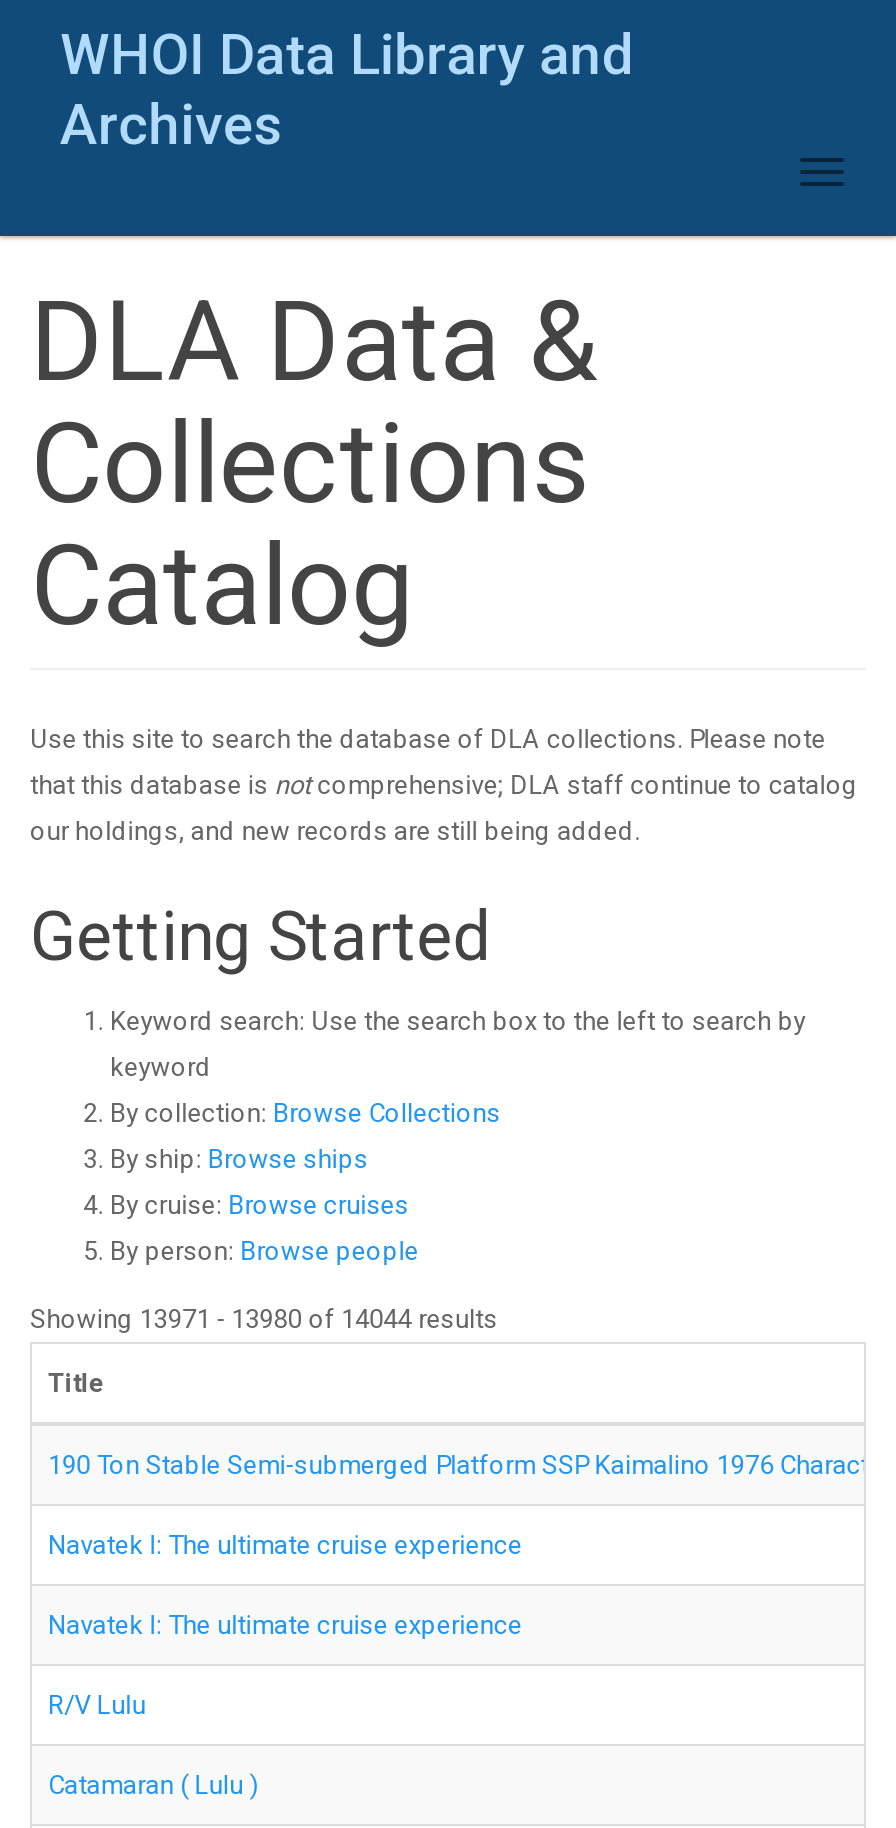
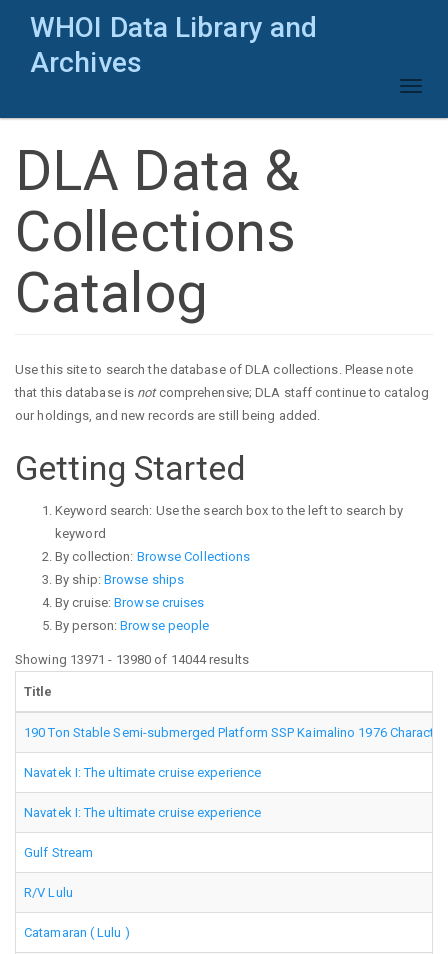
none -> [24,845,93,860] Gulf Stream

